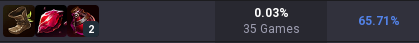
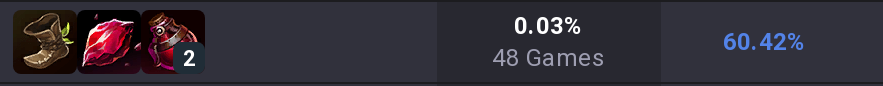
[358,14,400,28] 65.71% -> [723,28,807,56] 60.42%
[242,22,299,36] 35 Games -> [492,44,606,72] 48 Games

